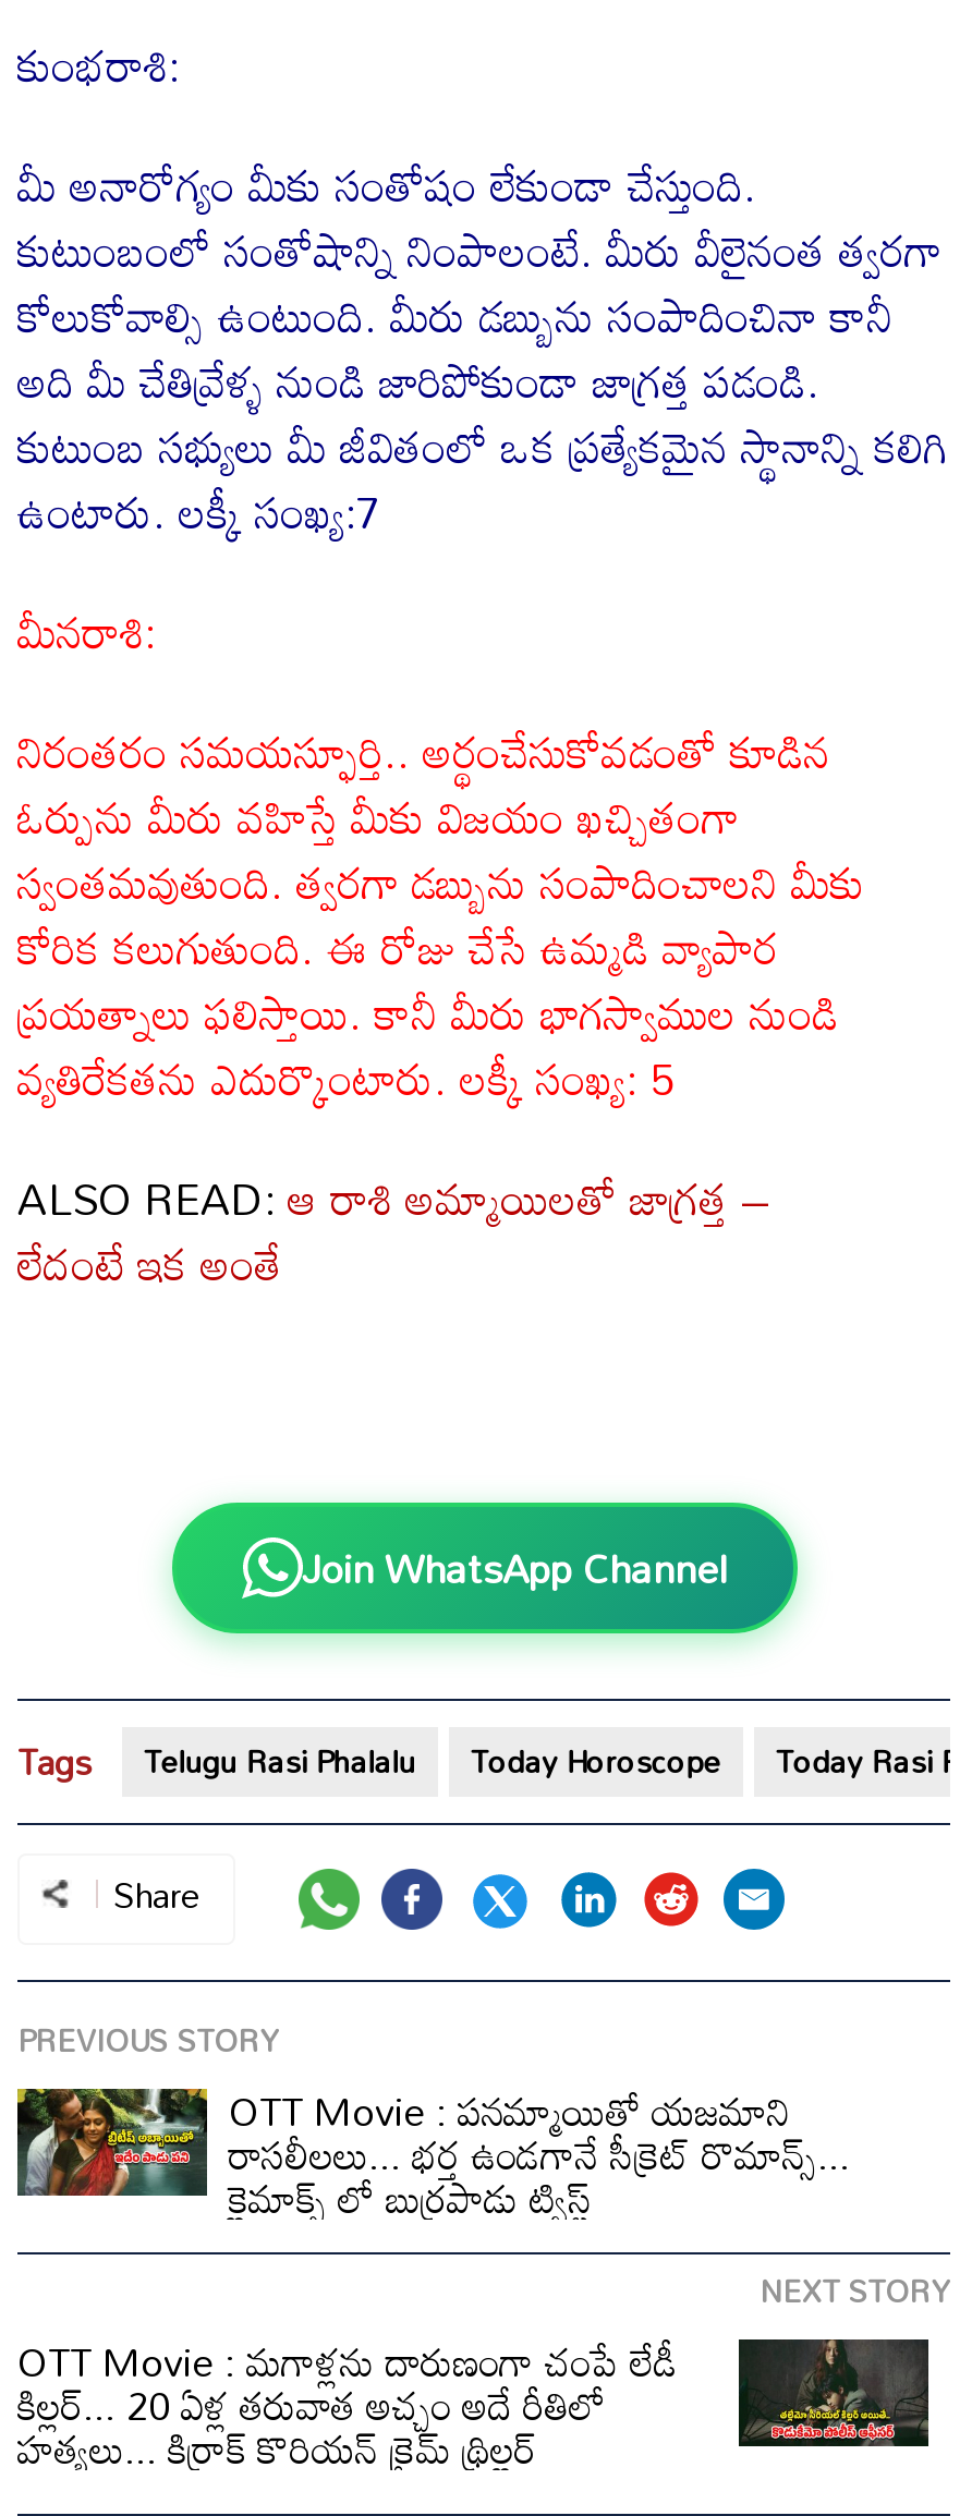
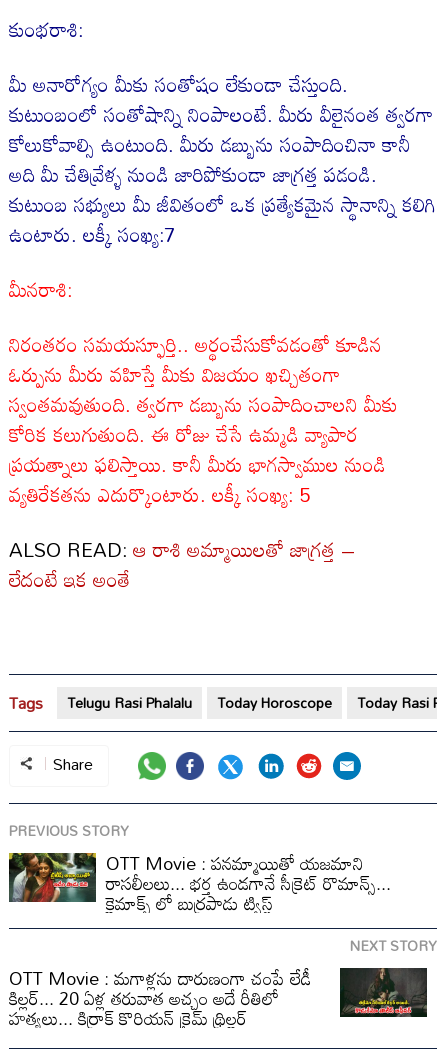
[302,1528,727,1606] Join WhatsApp Channel -> none

